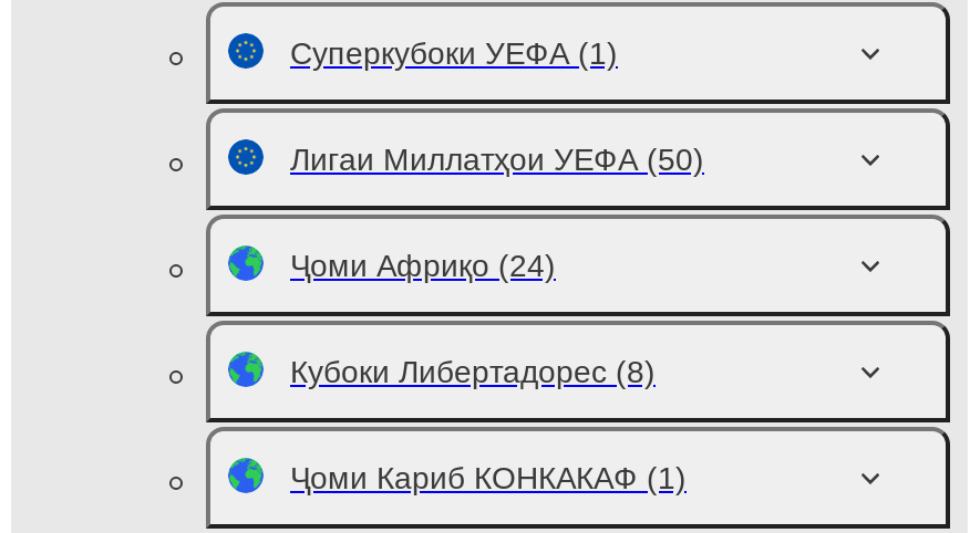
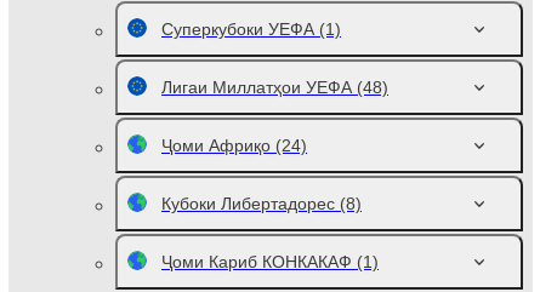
[290,142,704,177] Лигаи Миллатҳои УЕФА (50) -> [161,78,388,97] Лигаи Миллатҳои УЕФА (48)

